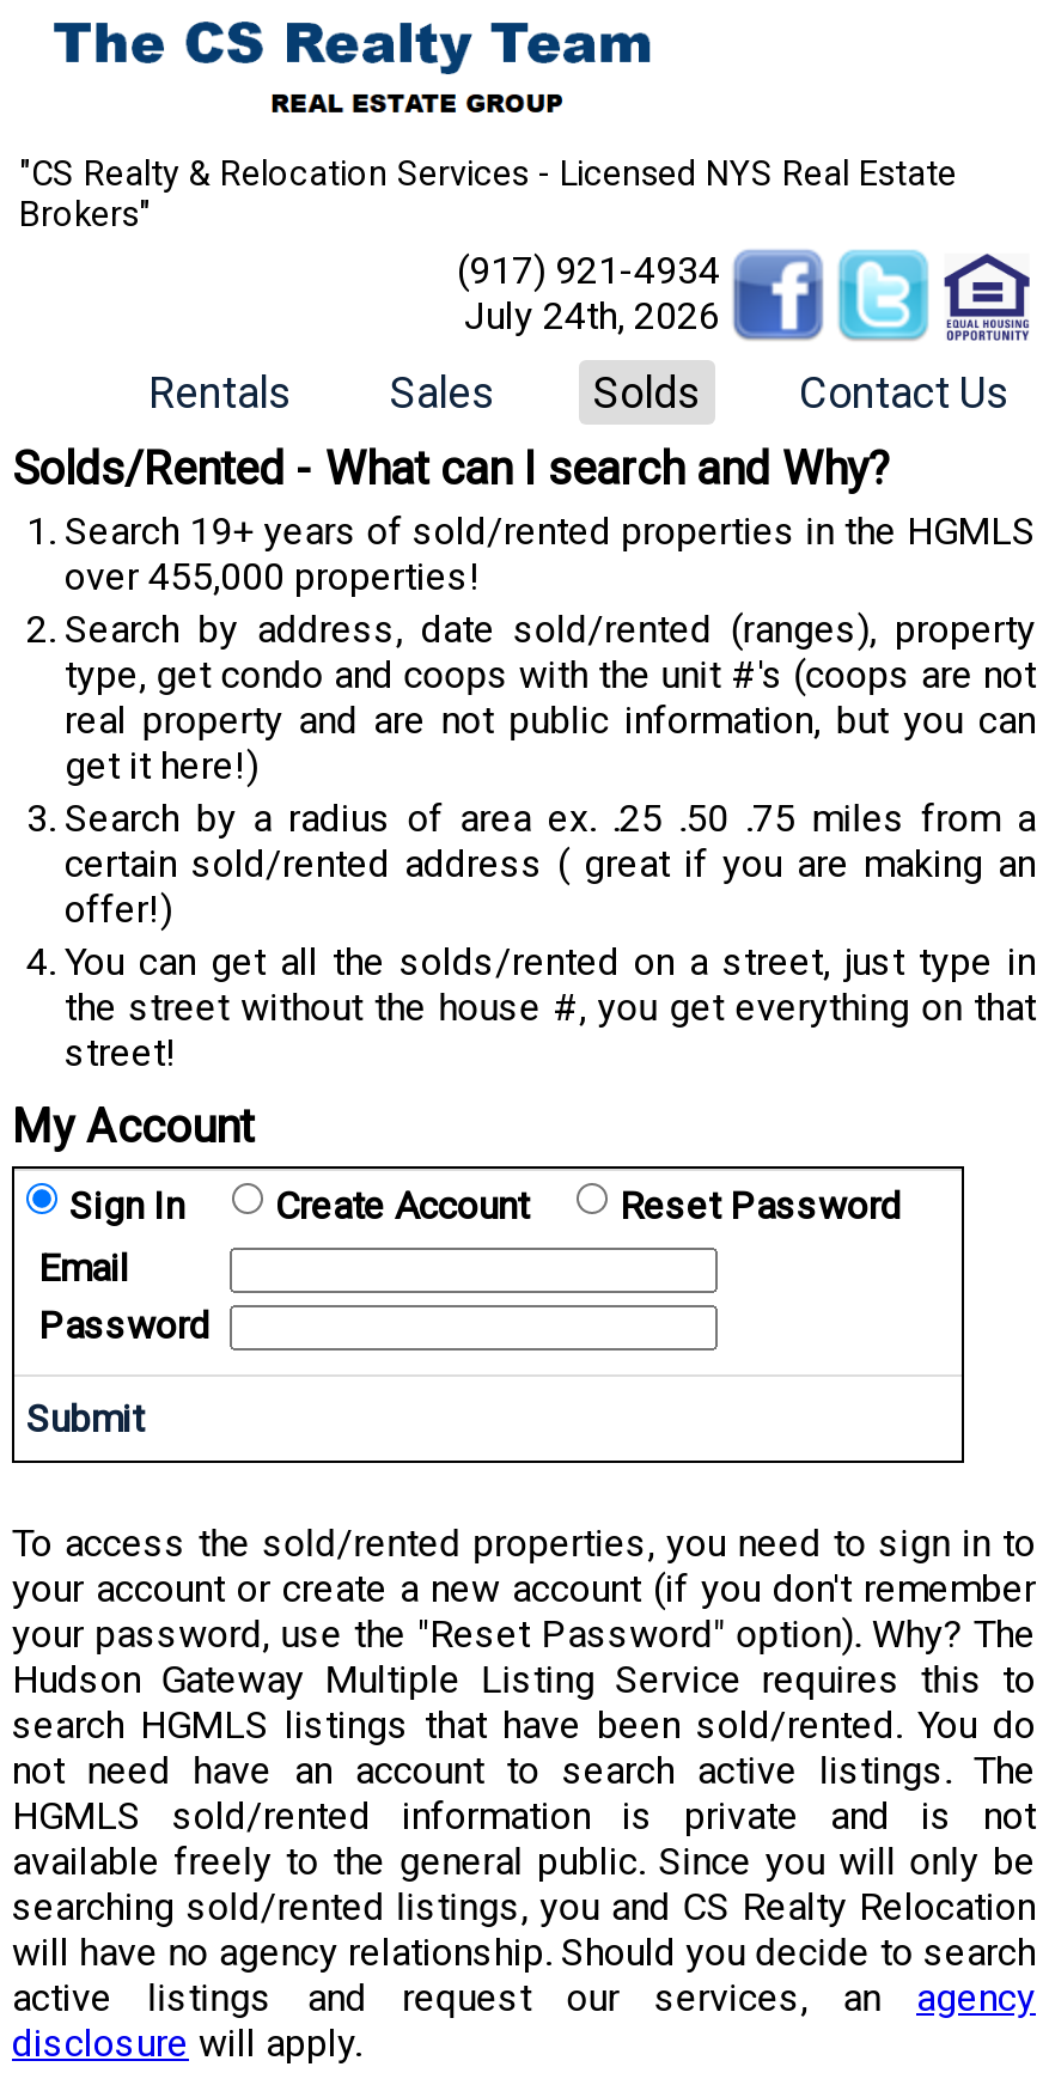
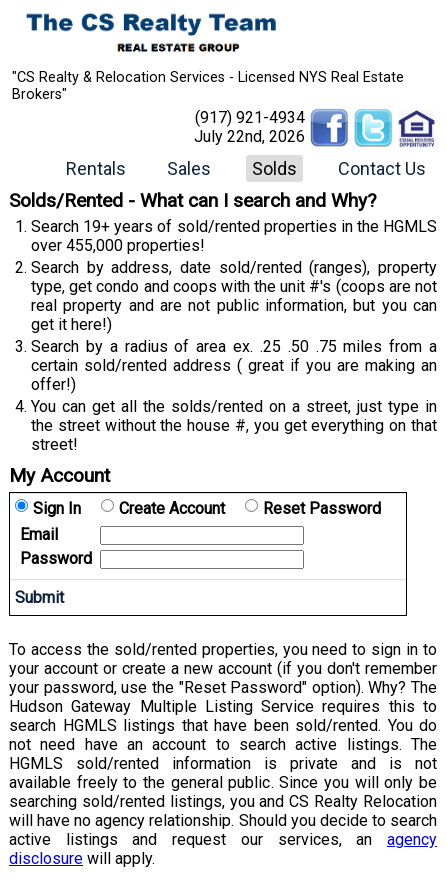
[464,292,720,338] July 24th, 2026 -> [194,127,305,146] July 22nd, 2026

